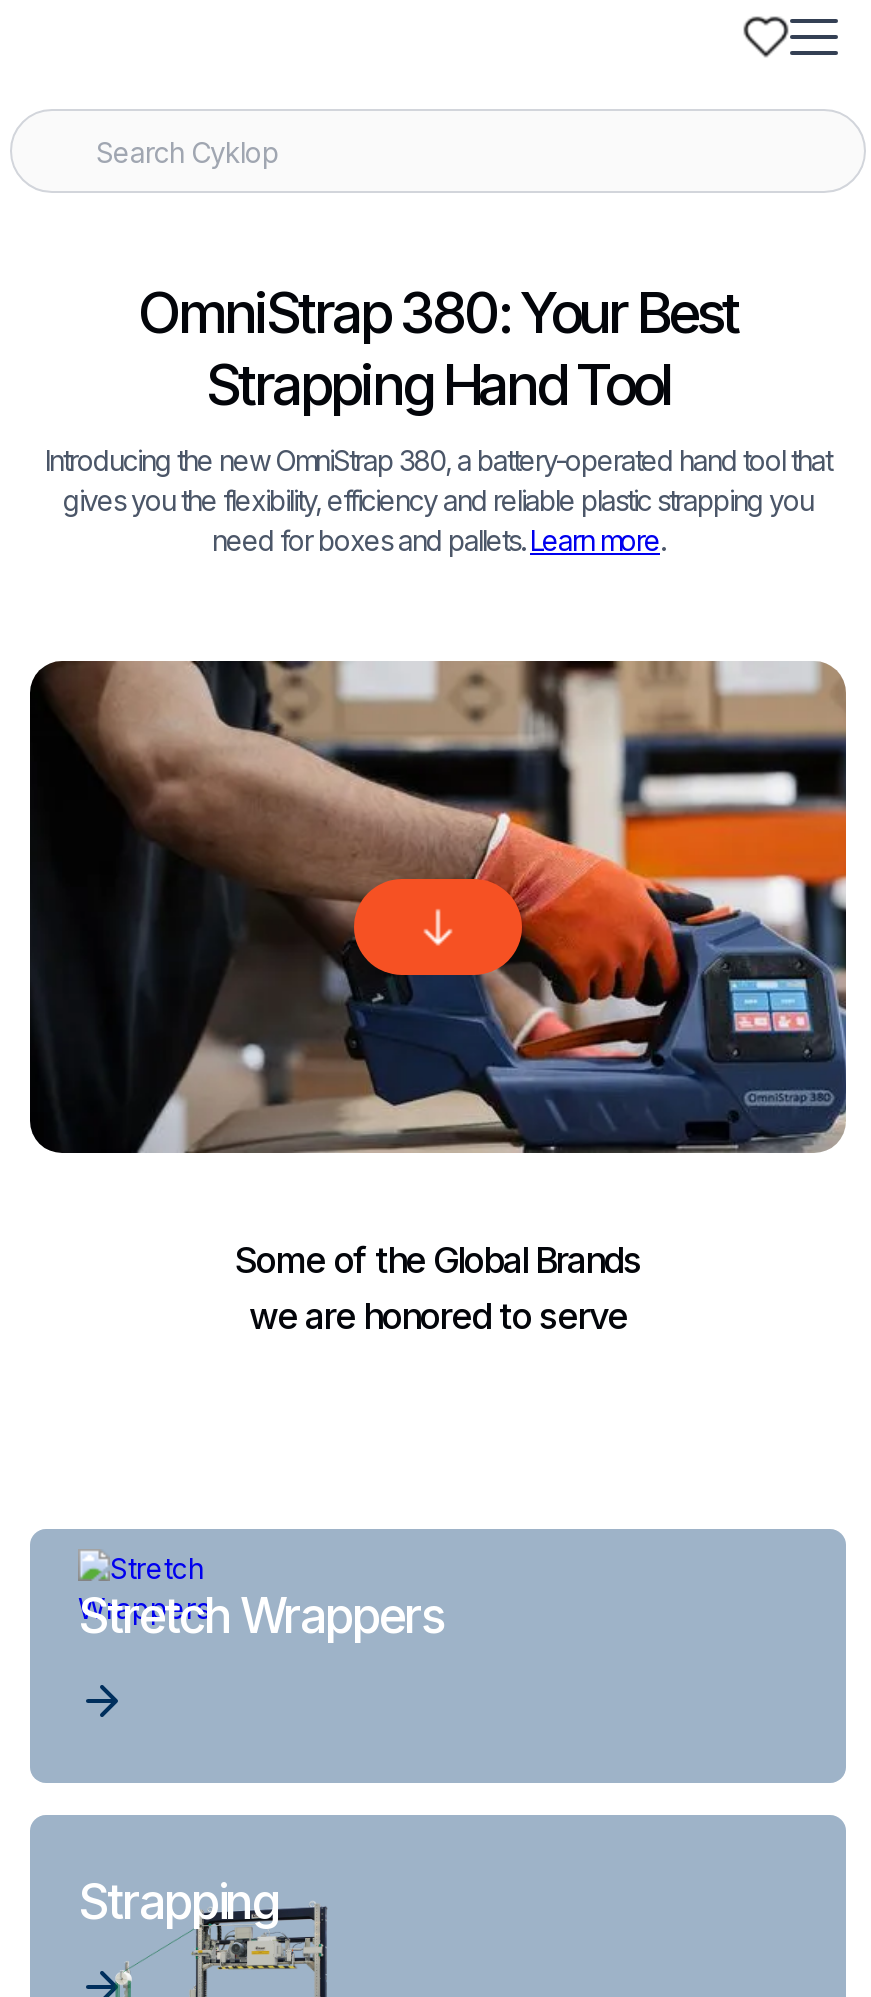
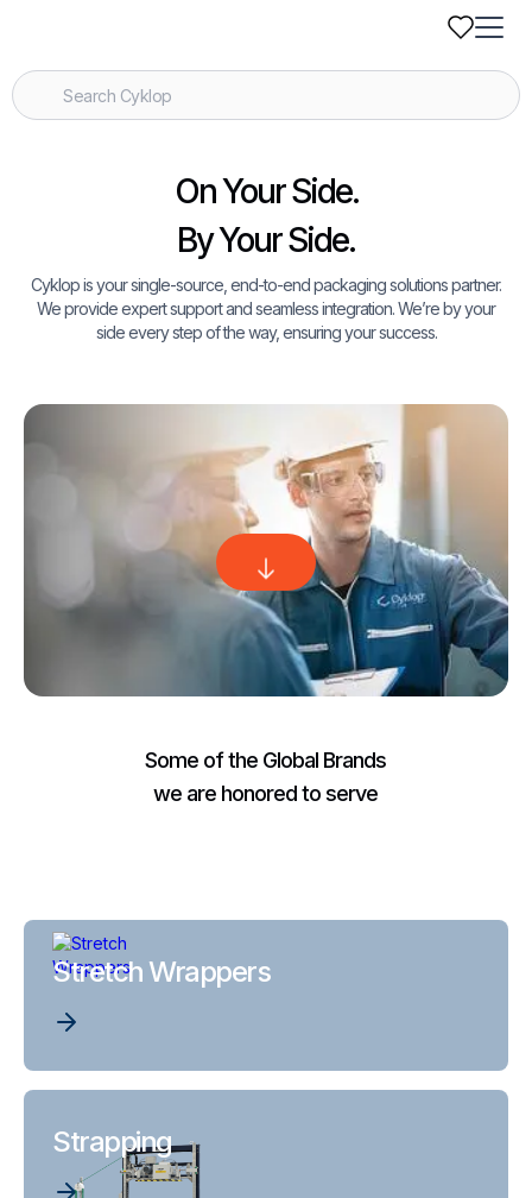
[45,279,831,557] OmniStrap 380: Your Best | Strapping Hand Tool | Introducing the new OmniStrap 380, a battery-operated hand tool that | gives you the flexibility, efficiency and reliable plastic strapping you | need for boxes and pallets. Learn more -> [31,171,501,342] On Your Side. | By Your Side. | Cyklop is your single-source, end-to-end packaging solutions partner. | We provide expert support and seamless integration. We’re by your | side every step of the way, ensuring your success.
[30,659,848,1155] [image] -> [23,404,509,698] [image]

